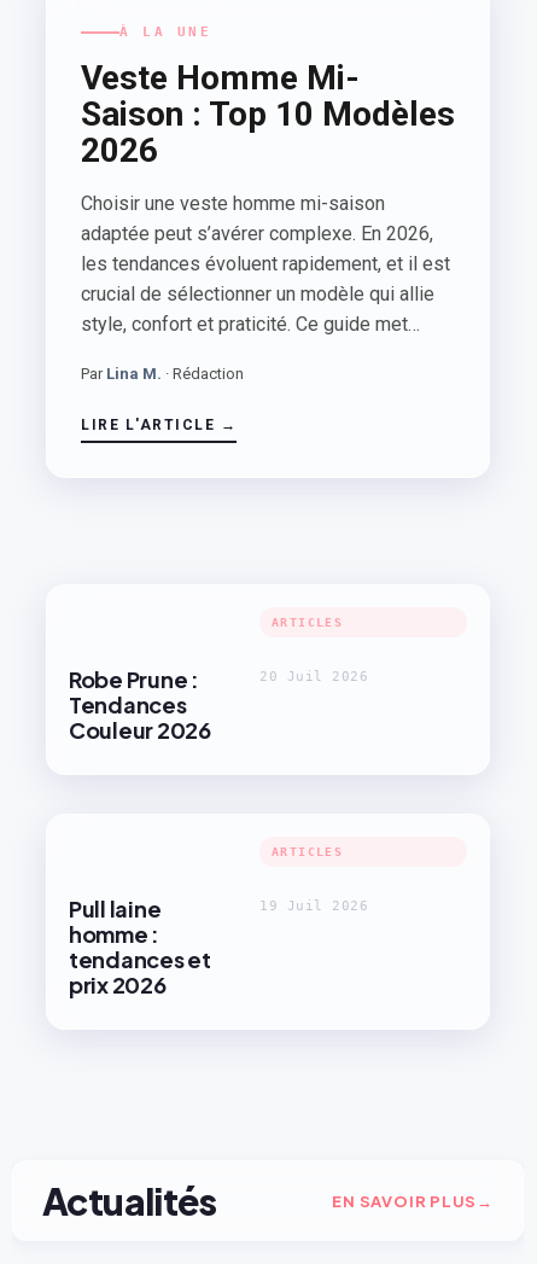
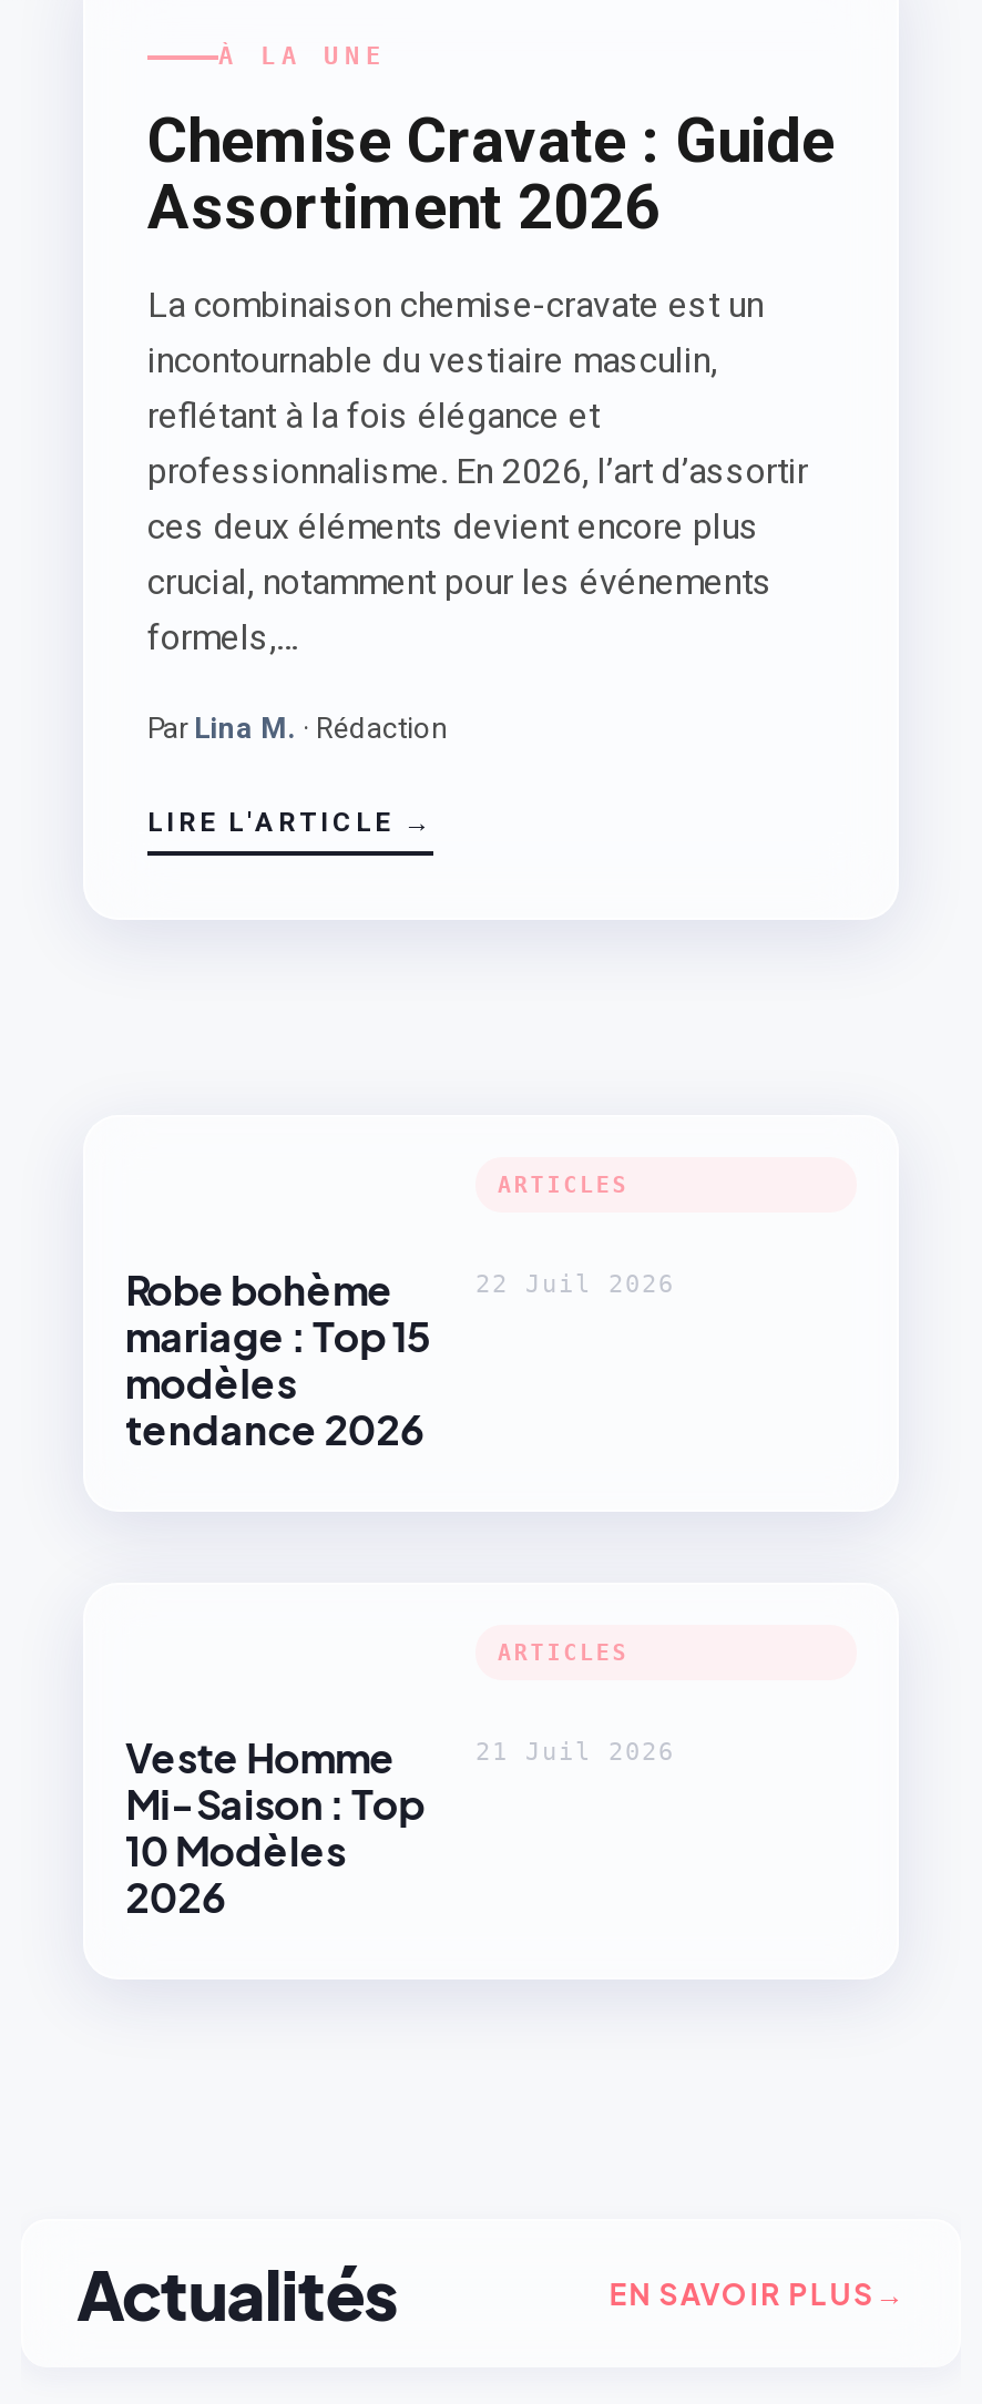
[81,58,455,171] Veste Homme Mi- | Saison : Top 10 Modèles | 2026 -> [147,105,835,245] Chemise Cravate : Guide | Assortiment 2026
[81,192,450,336] Choisir une veste homme mi-saison | adaptée peut s’avérer complexe. En 2026, | les tendances évoluent rapidement, et il est | crucial de sélectionner un modèle qui allie | style, confort et praticité. Ce guide met… -> [147,284,808,659] La combinaison chemise-cravate est un | incontournable du vestiaire masculin, | reflétant à la fois élégance et | professionnalisme. En 2026, l’art d’assortir | ces deux éléments devient encore plus | crucial, notamment pour les événements | formels,…
[69,666,211,744] Robe Prune : | Tendances | Couleur 2026 -> [125,1264,430,1455] Robe bohème | mariage : Top 15 | modèles | tendance 2026
[259,669,368,685] 20 Juil 2026 -> [475,1271,675,1300] 22 Juil 2026
[69,895,211,999] Pull laine | homme : | tendances et | prix 2026 -> [125,1732,424,1923] Veste Homme | Mi-Saison : Top | 10 Modèles | 2026
[259,899,368,914] 19 Juil 2026 -> [475,1739,675,1767] 21 Juil 2026

